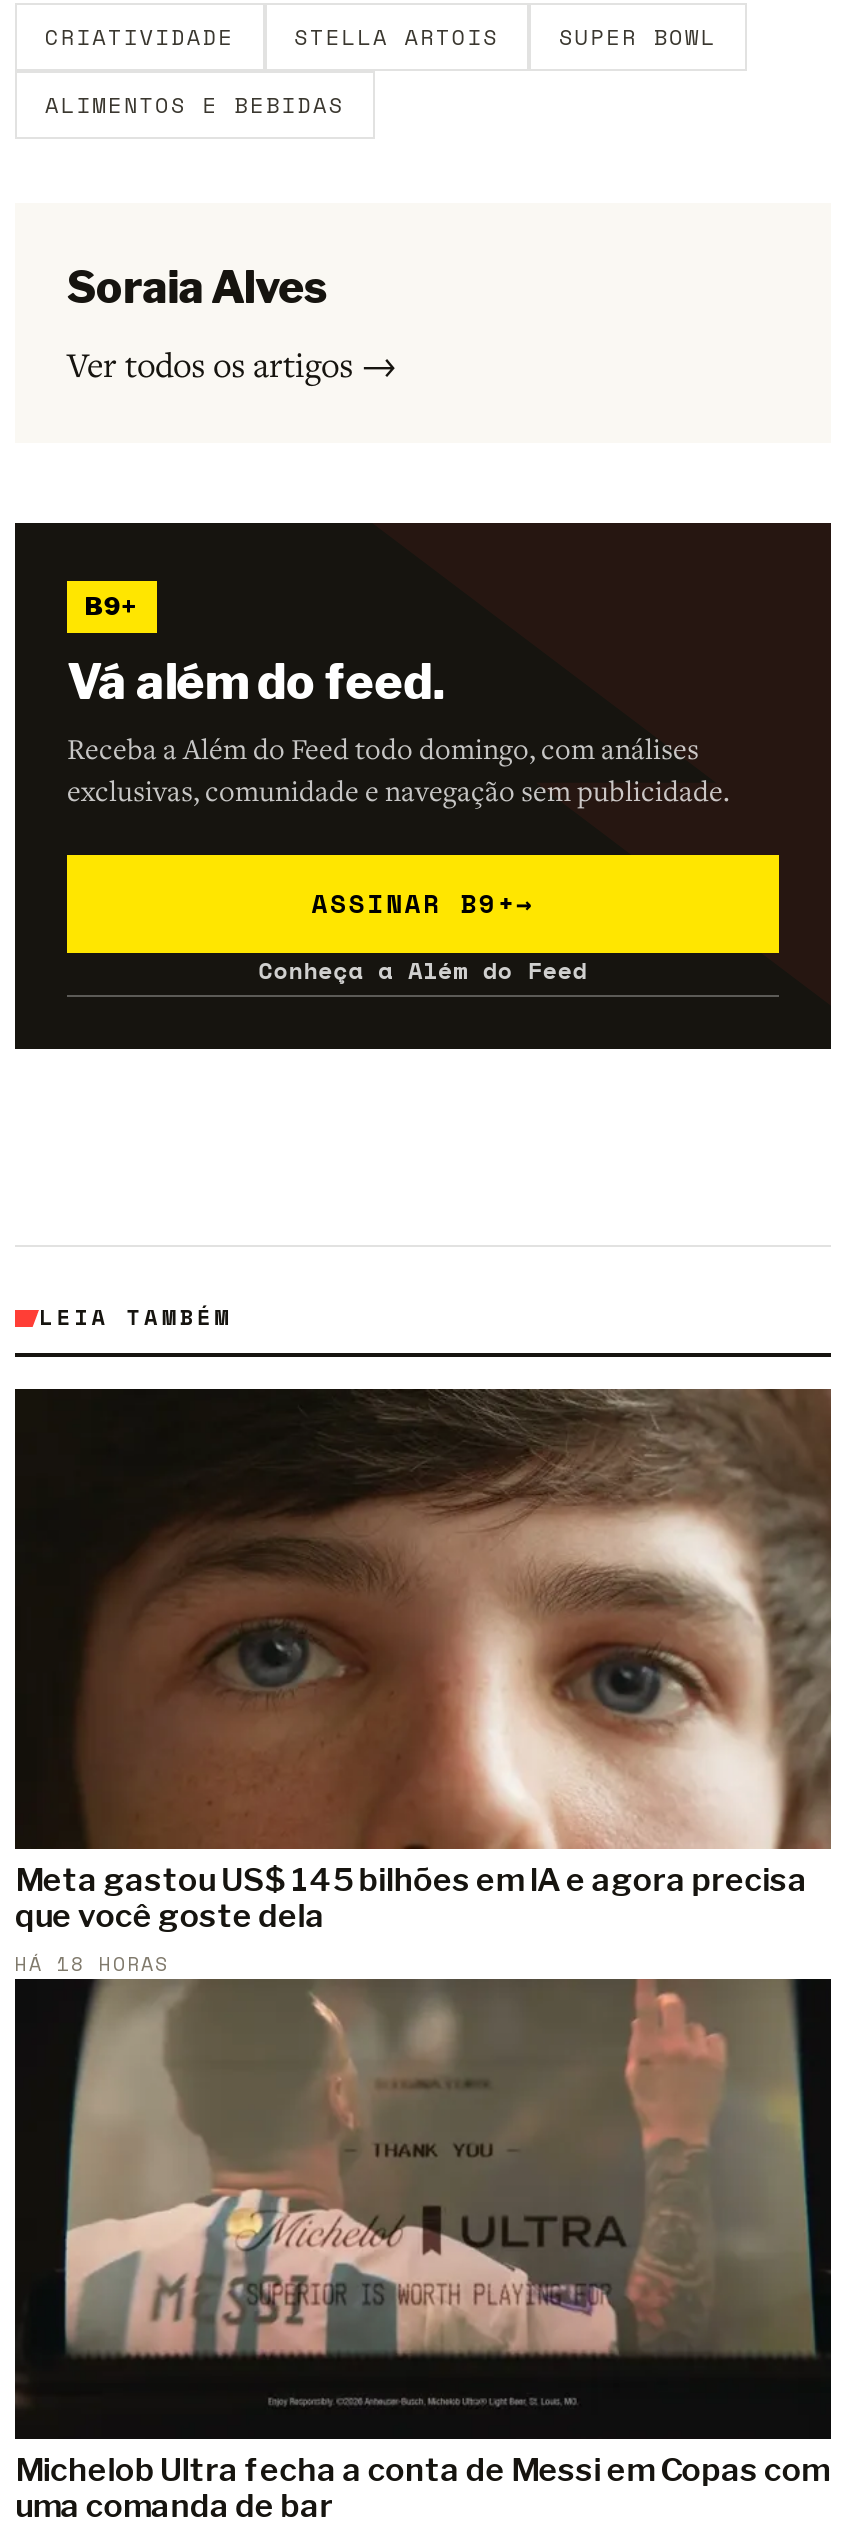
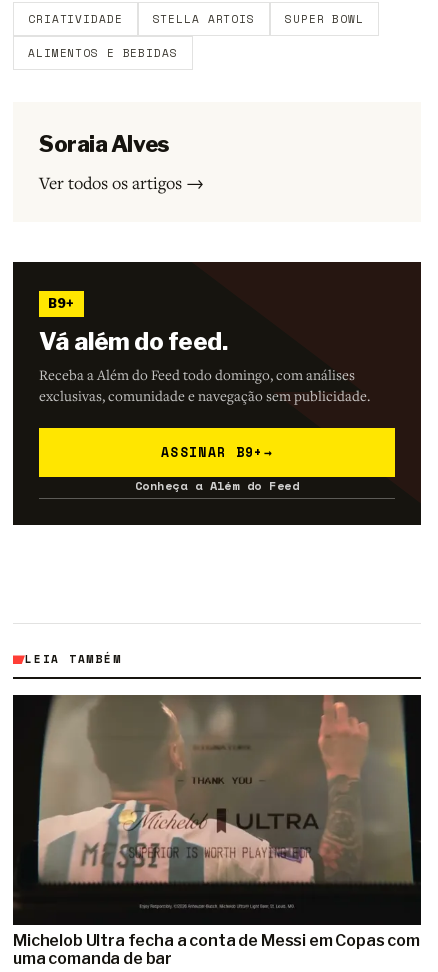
[15,1387,833,1980] [image] | Meta gastou US$ 145 bilhões em IA e agora precisa | que você goste dela | HÁ 18 HORAS -> none

